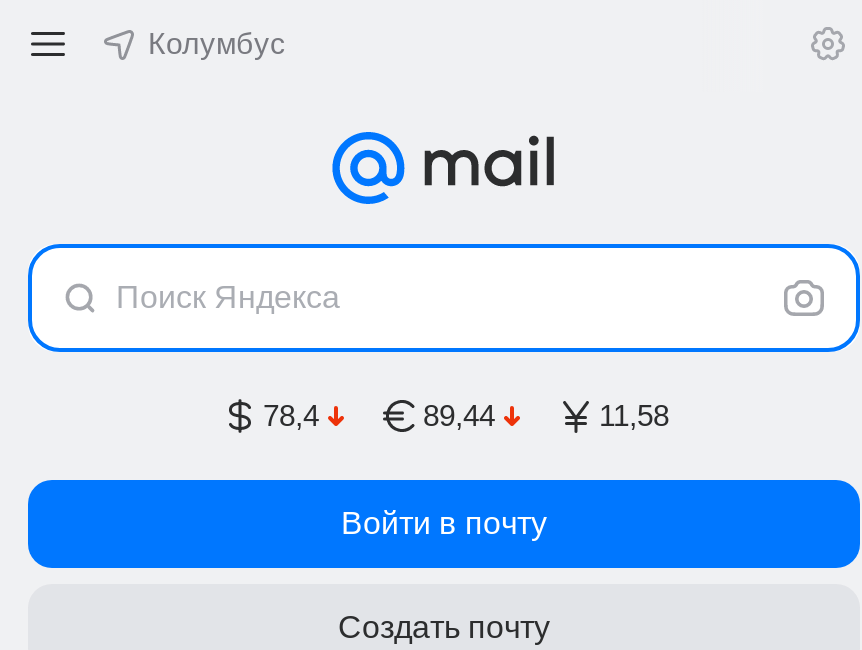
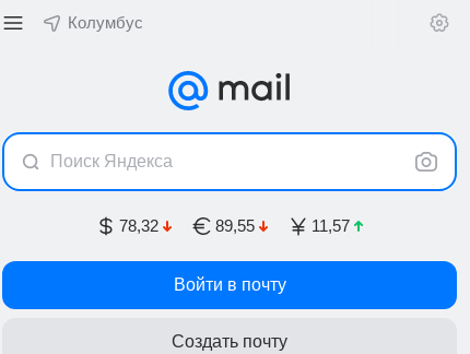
[263,398,319,432] 78,4 -> [119,216,158,235] 78,32
[423,398,495,432] 89,44 -> [215,216,254,235] 89,55
[599,398,669,432] 11,58 -> [311,216,349,235] 11,57

